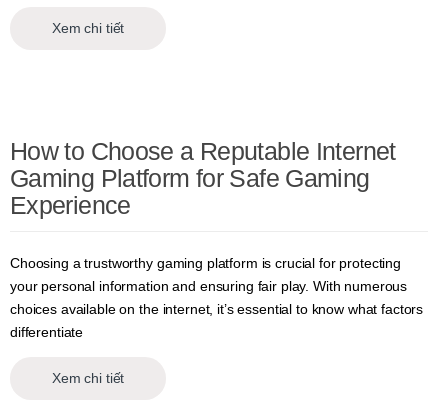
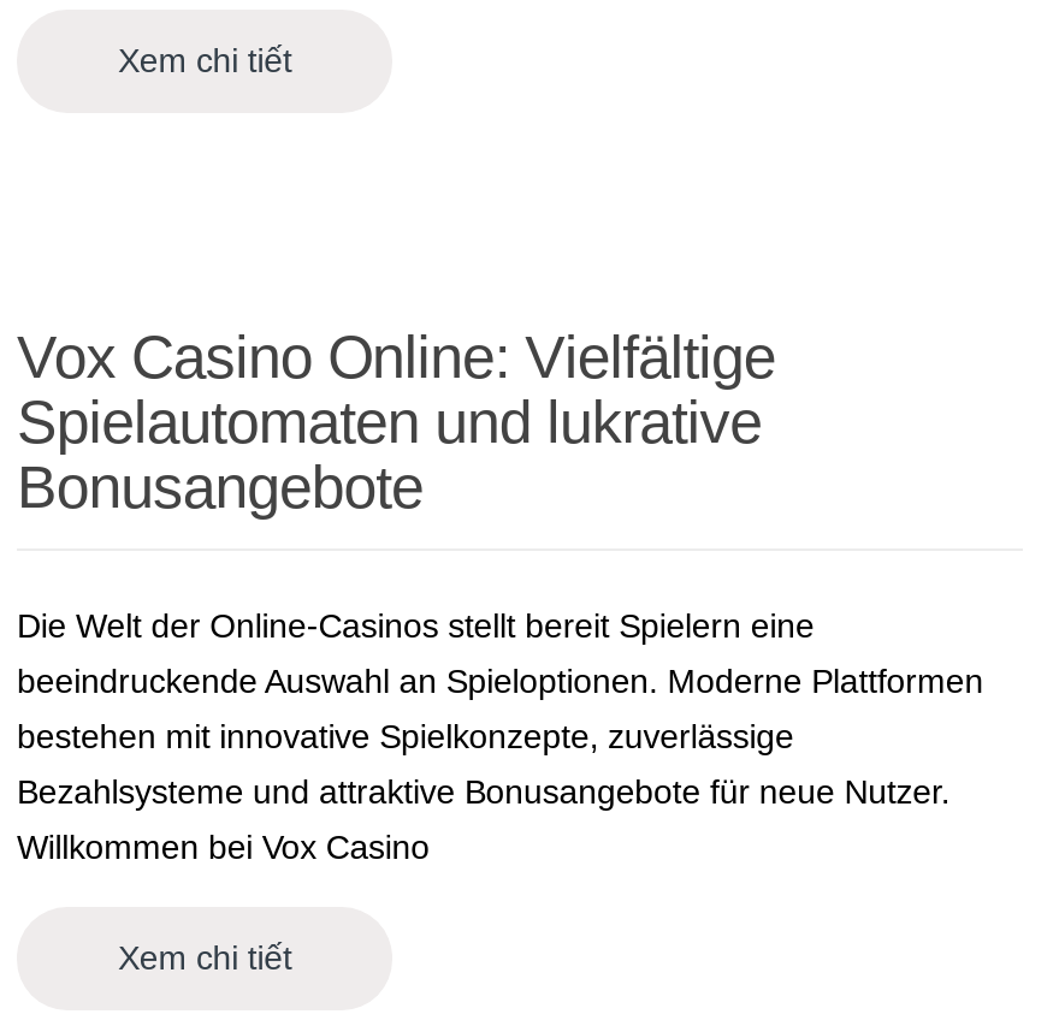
[10,137,396,219] How to Choose a Reputable Internet | Gaming Platform for Safe Gaming | Experience -> [17,323,775,520] Vox Casino Online: Vielfältige | Spielautomaten und lukrative | Bonusangebote
[10,255,423,340] Choosing a trustworthy gaming platform is crucial for protecting | your personal information and ensuring fair play. With numerous | choices available on the internet, it’s essential to know what factors | differentiate -> [17,607,983,867] Die Welt der Online-Casinos stellt bereit Spielern eine | beeindruckende Auswahl an Spieloptionen. Moderne Plattformen | bestehen mit innovative Spielkonzepte, zuverlässige | Bezahlsysteme und attraktive Bonusangebote für neue Nutzer. | Willkommen bei Vox Casino

